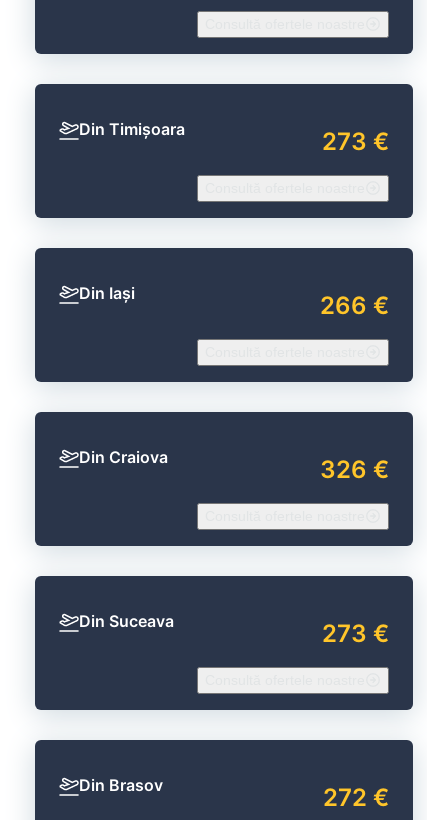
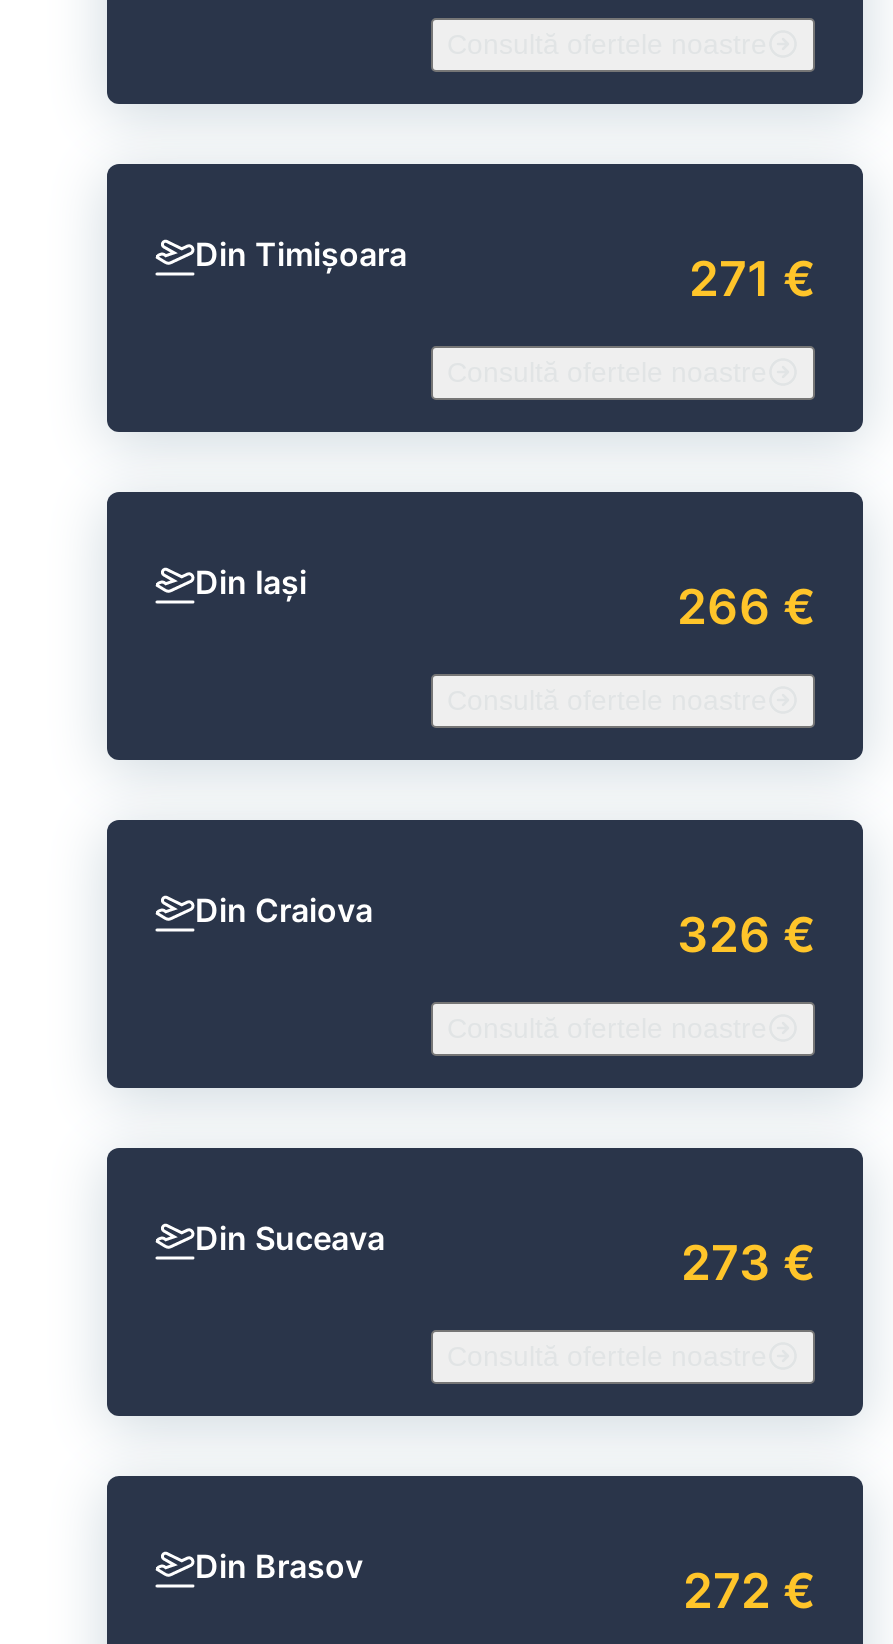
[322,126,389,155] 273 € -> [689,249,815,307] 271 €

